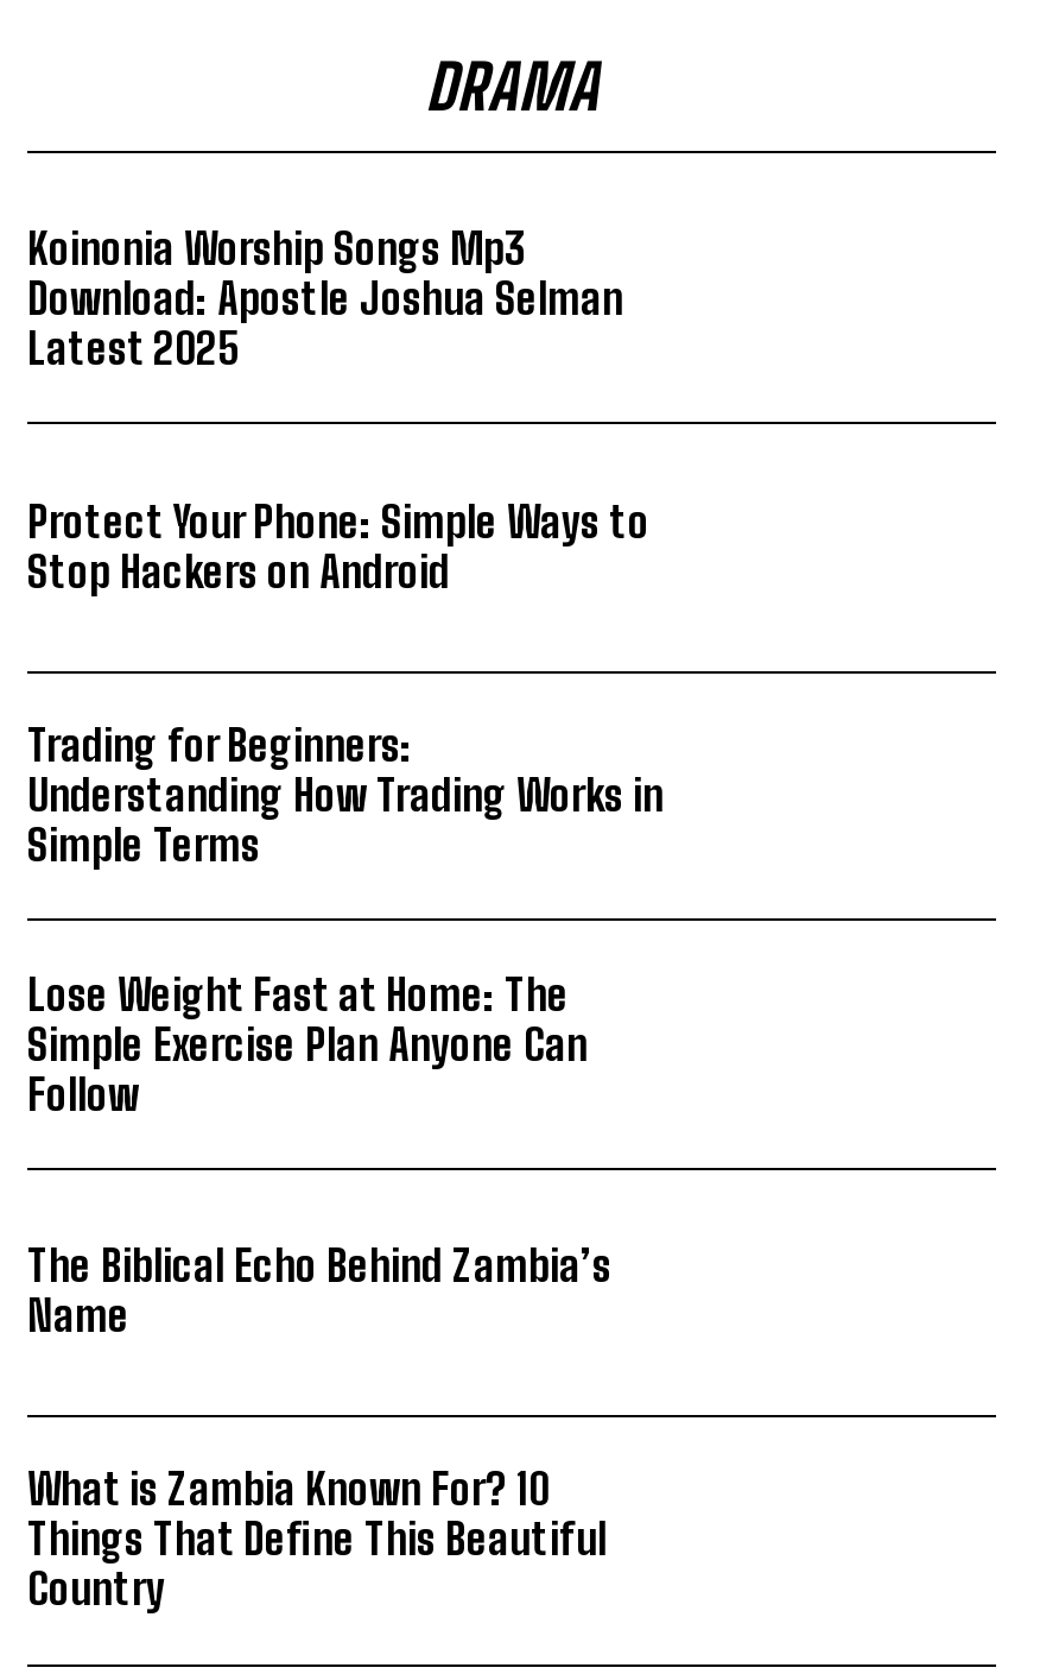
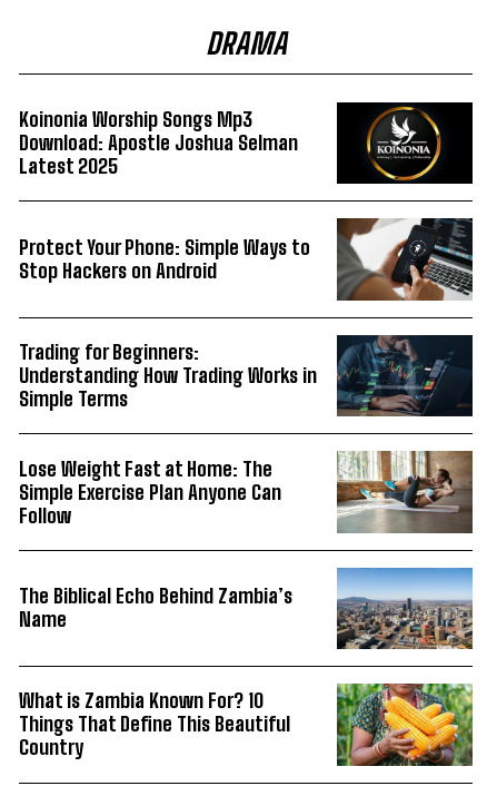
none -> [336,101,474,185] [image]
none -> [336,217,474,302] [image]
none -> [336,334,474,417] [image]
none -> [336,450,474,534] [image]
none -> [336,567,474,650] [image]
none -> [336,682,474,767] [image]

